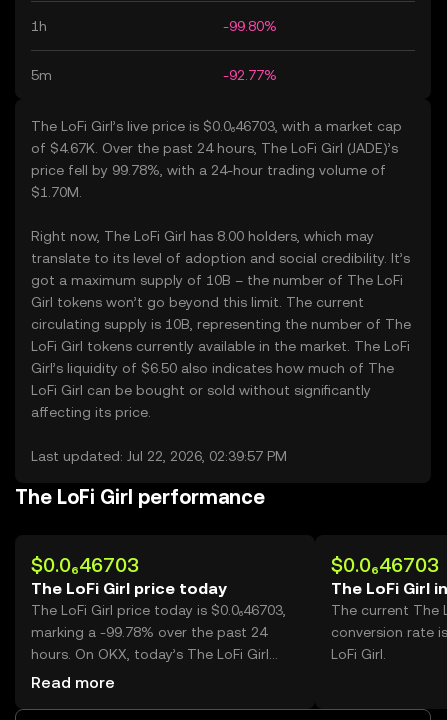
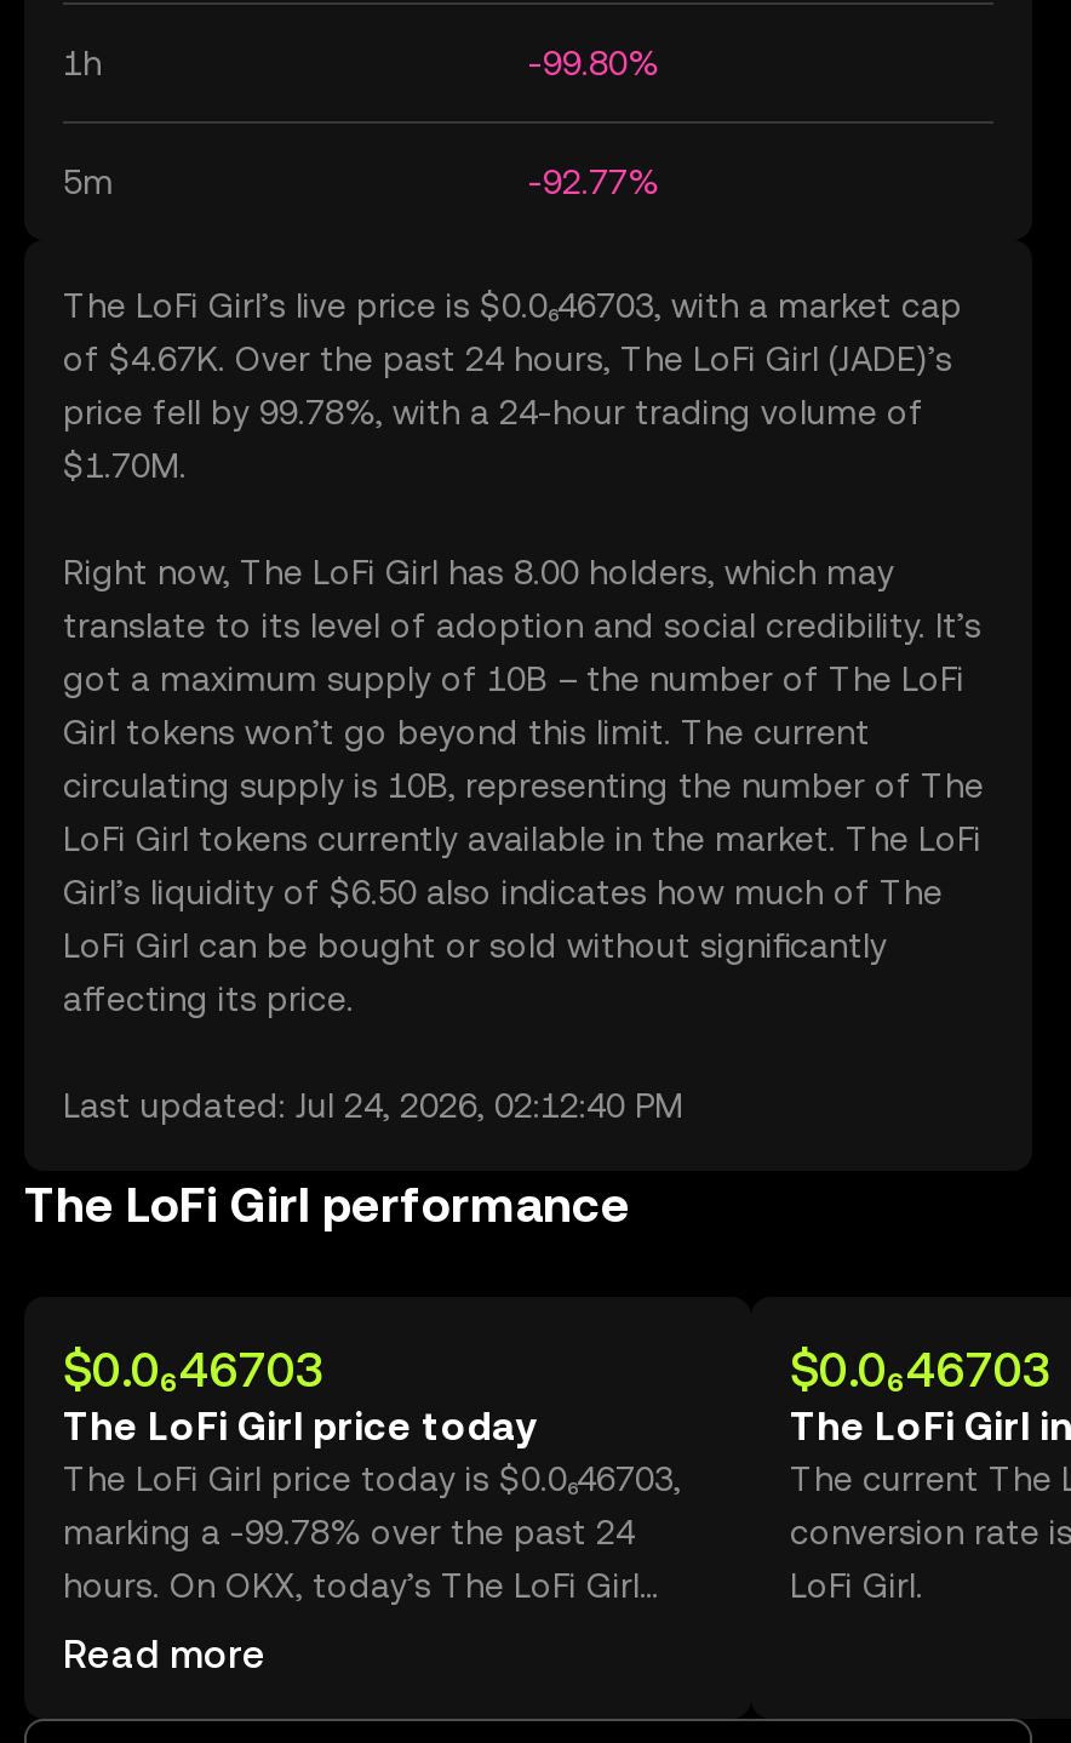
[31,448,287,464] Last updated: Jul 22, 2026, 02:39:57 PM -> [63,1086,683,1125] Last updated: Jul 24, 2026, 02:12:40 PM

